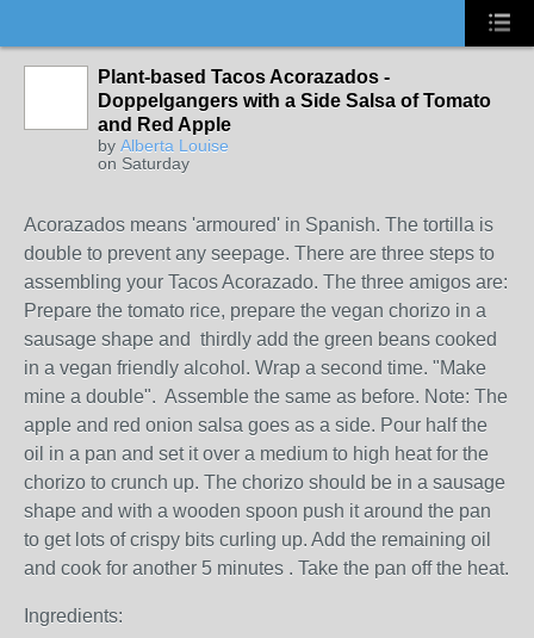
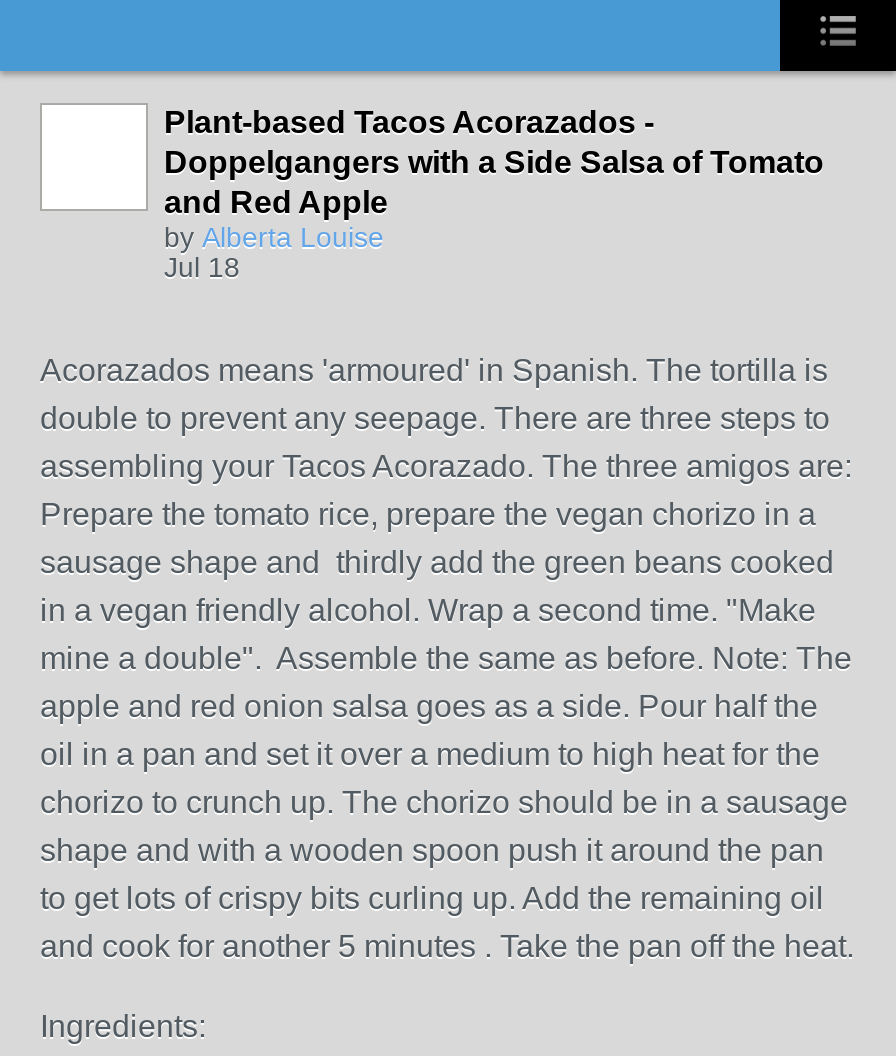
[98,154,190,173] on Saturday -> [164,251,240,283] Jul 18

